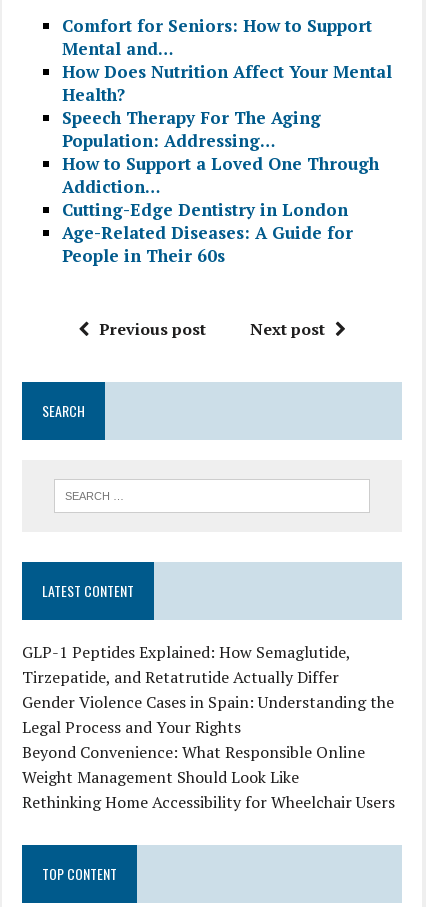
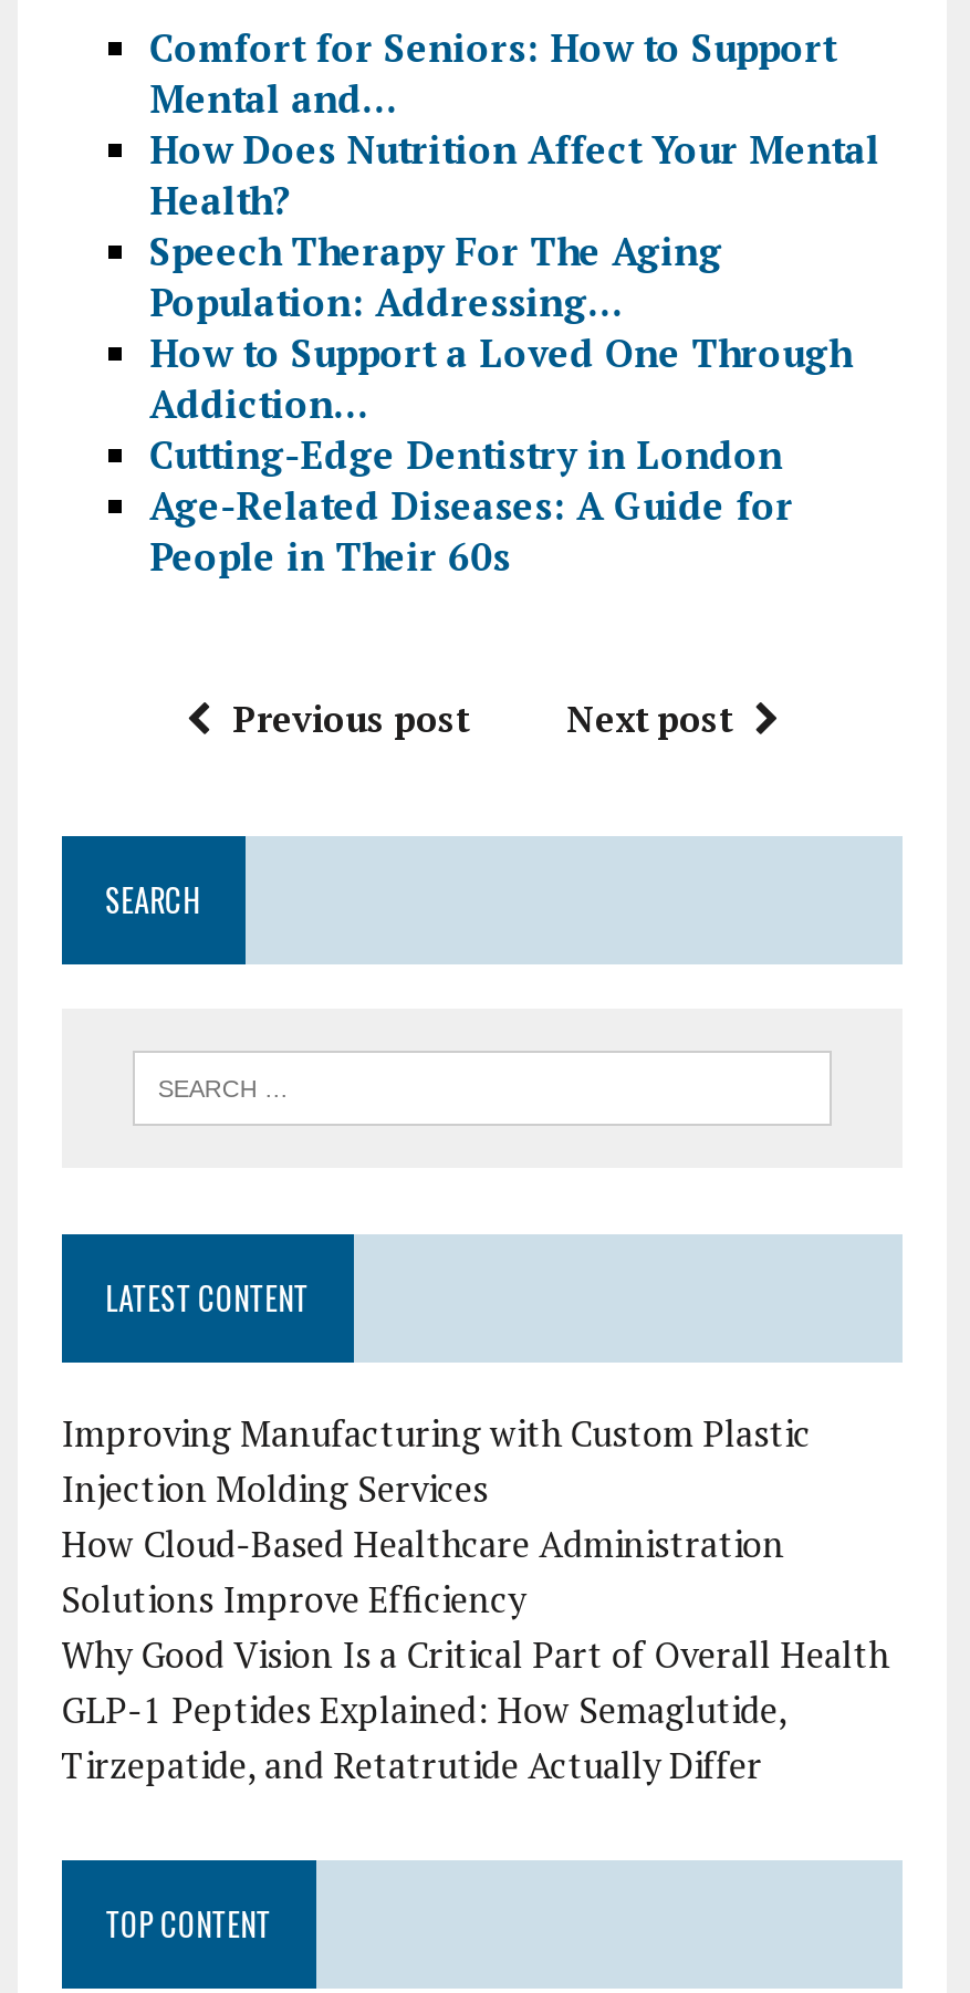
none -> [61,1409,888,1679] Improving Manufacturing with Custom Plastic | Injection Molding Services | How Cloud-Based Healthcare Administration | Solutions Improve Efficiency | Why Good Vision Is a Critical Part of Overall Health
moved [22,641,350,688] -> [61,1686,787,1790]: GLP-1 Peptides Explained: How Semaglutide, | Tirzepatide, and Retatrutide Actually Differ
[22,691,395,813] Gender Violence Cases in Spain: Understanding the | Legal Process and Your Rights | Beyond Convenience: What Responsible Online | Weight Management Should Look Like | Rethinking Home Accessibility for Wheelchair Users -> none

